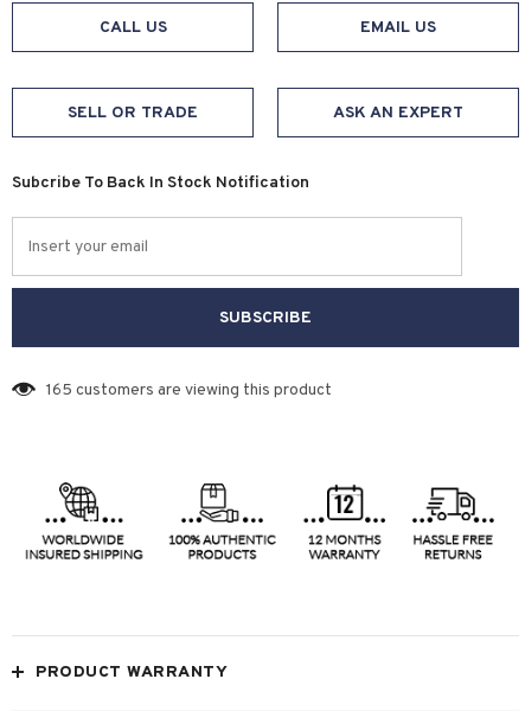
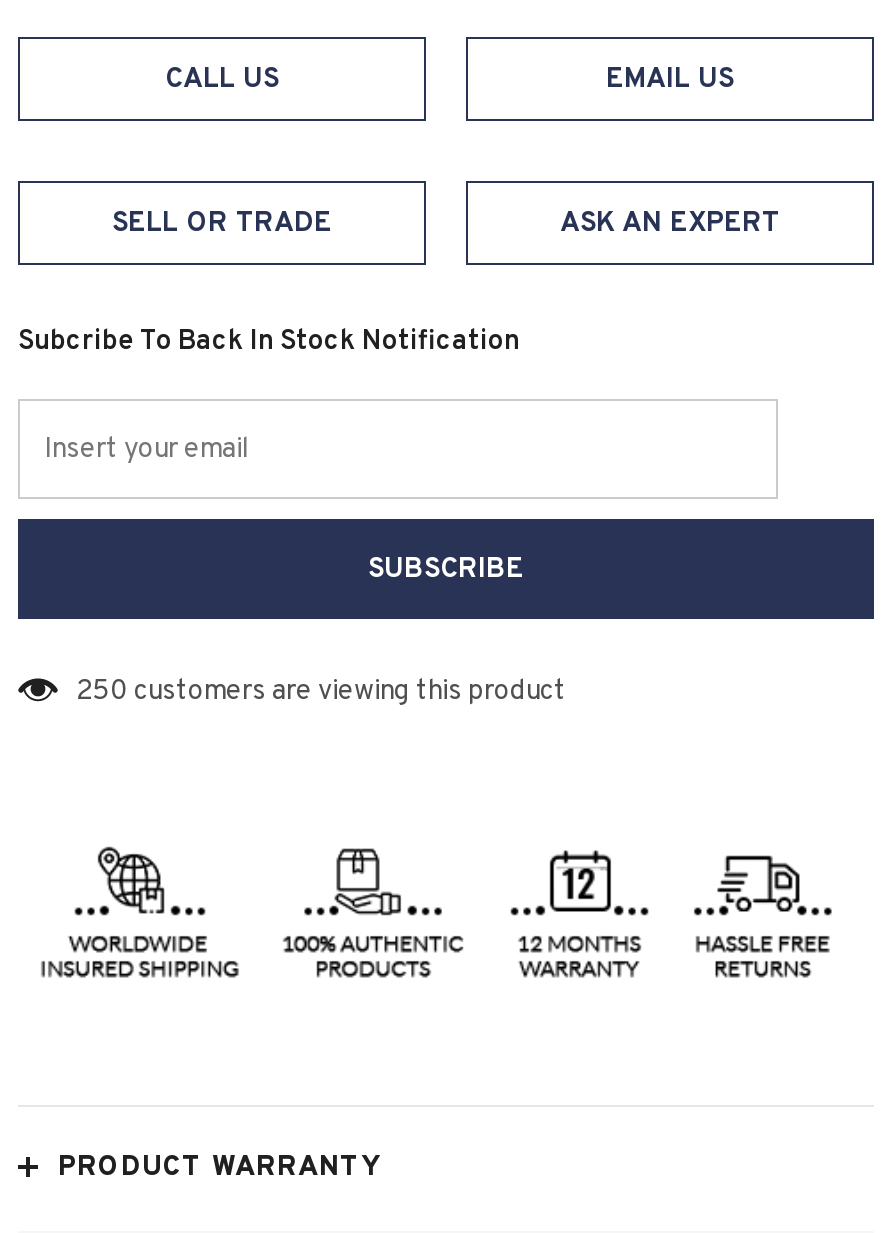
[46,380,332,401] 165 customers are viewing this product -> [76,675,566,709] 250 customers are viewing this product

